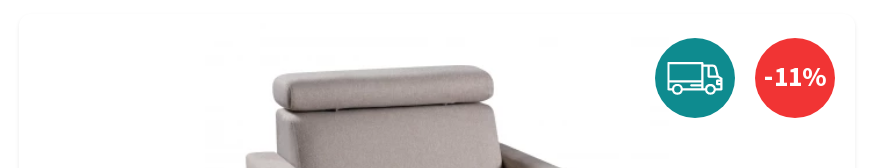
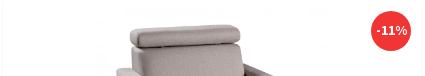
[653,36,737,120] [image] -> none

